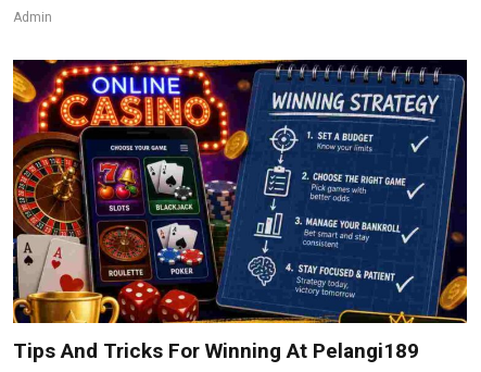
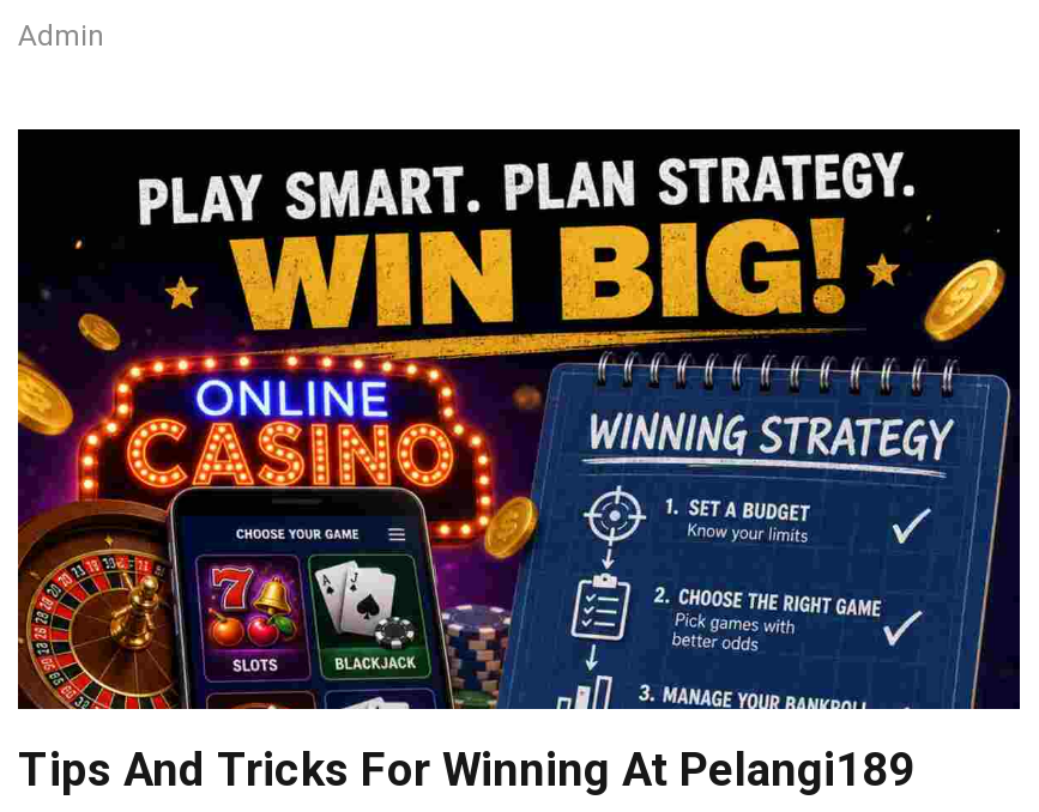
[12,59,468,324] [image] -> [16,127,1022,711] [image]

